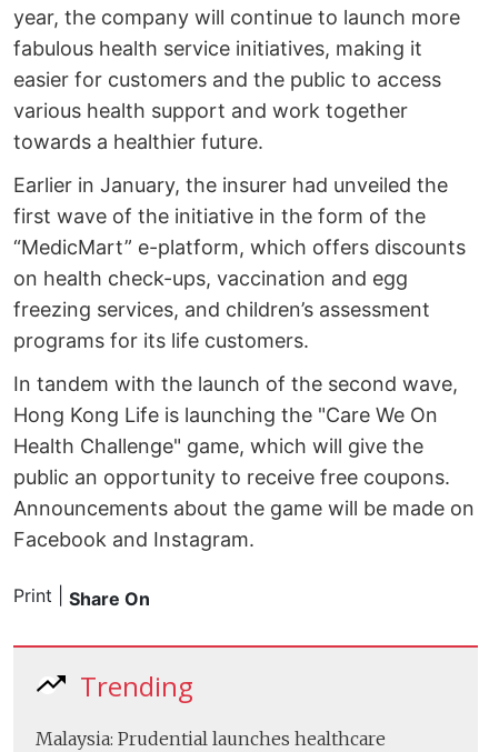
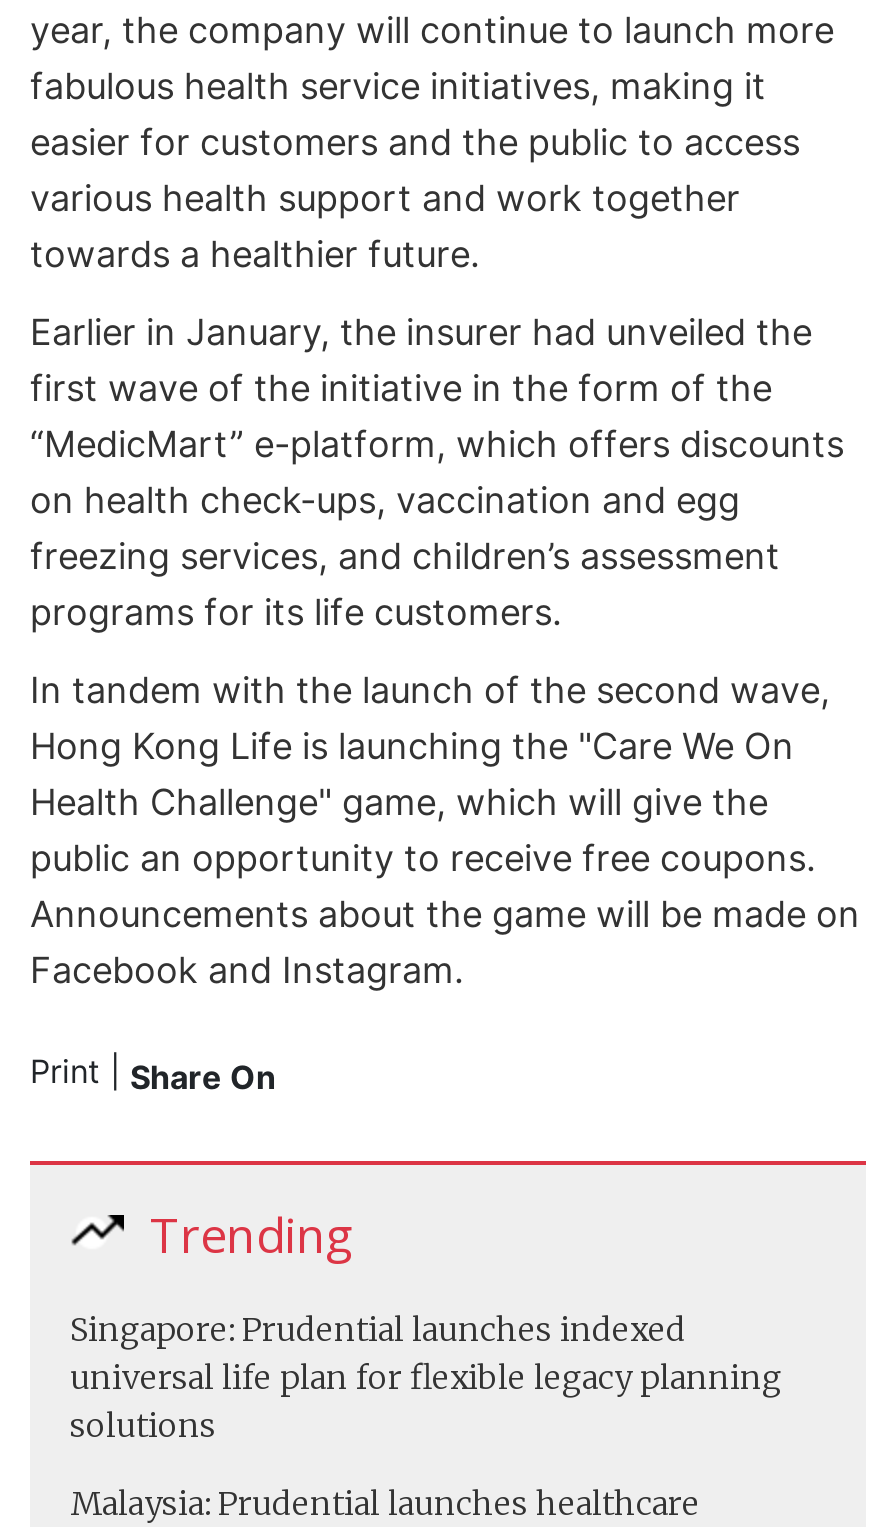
none -> [70,1309,782,1445] Singapore: Prudential launches indexed | universal life plan for flexible legacy planning | solutions

